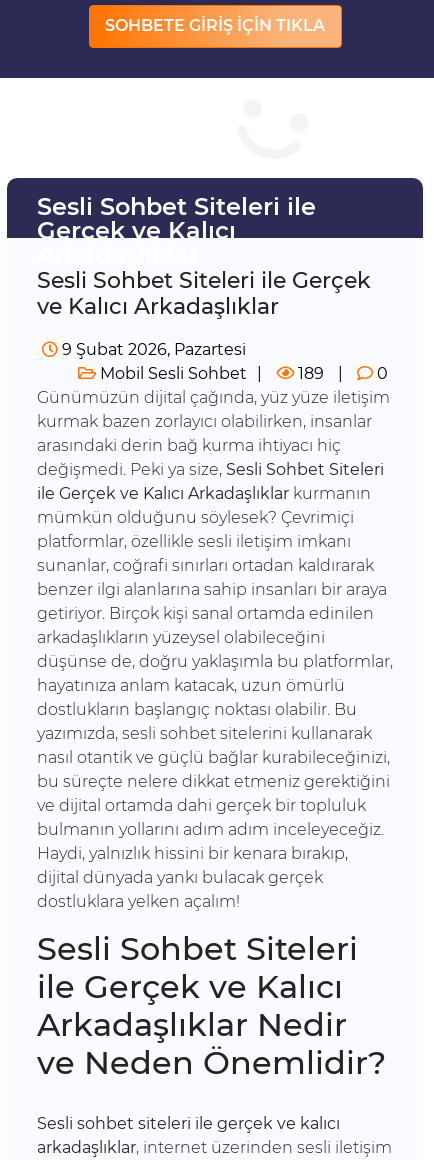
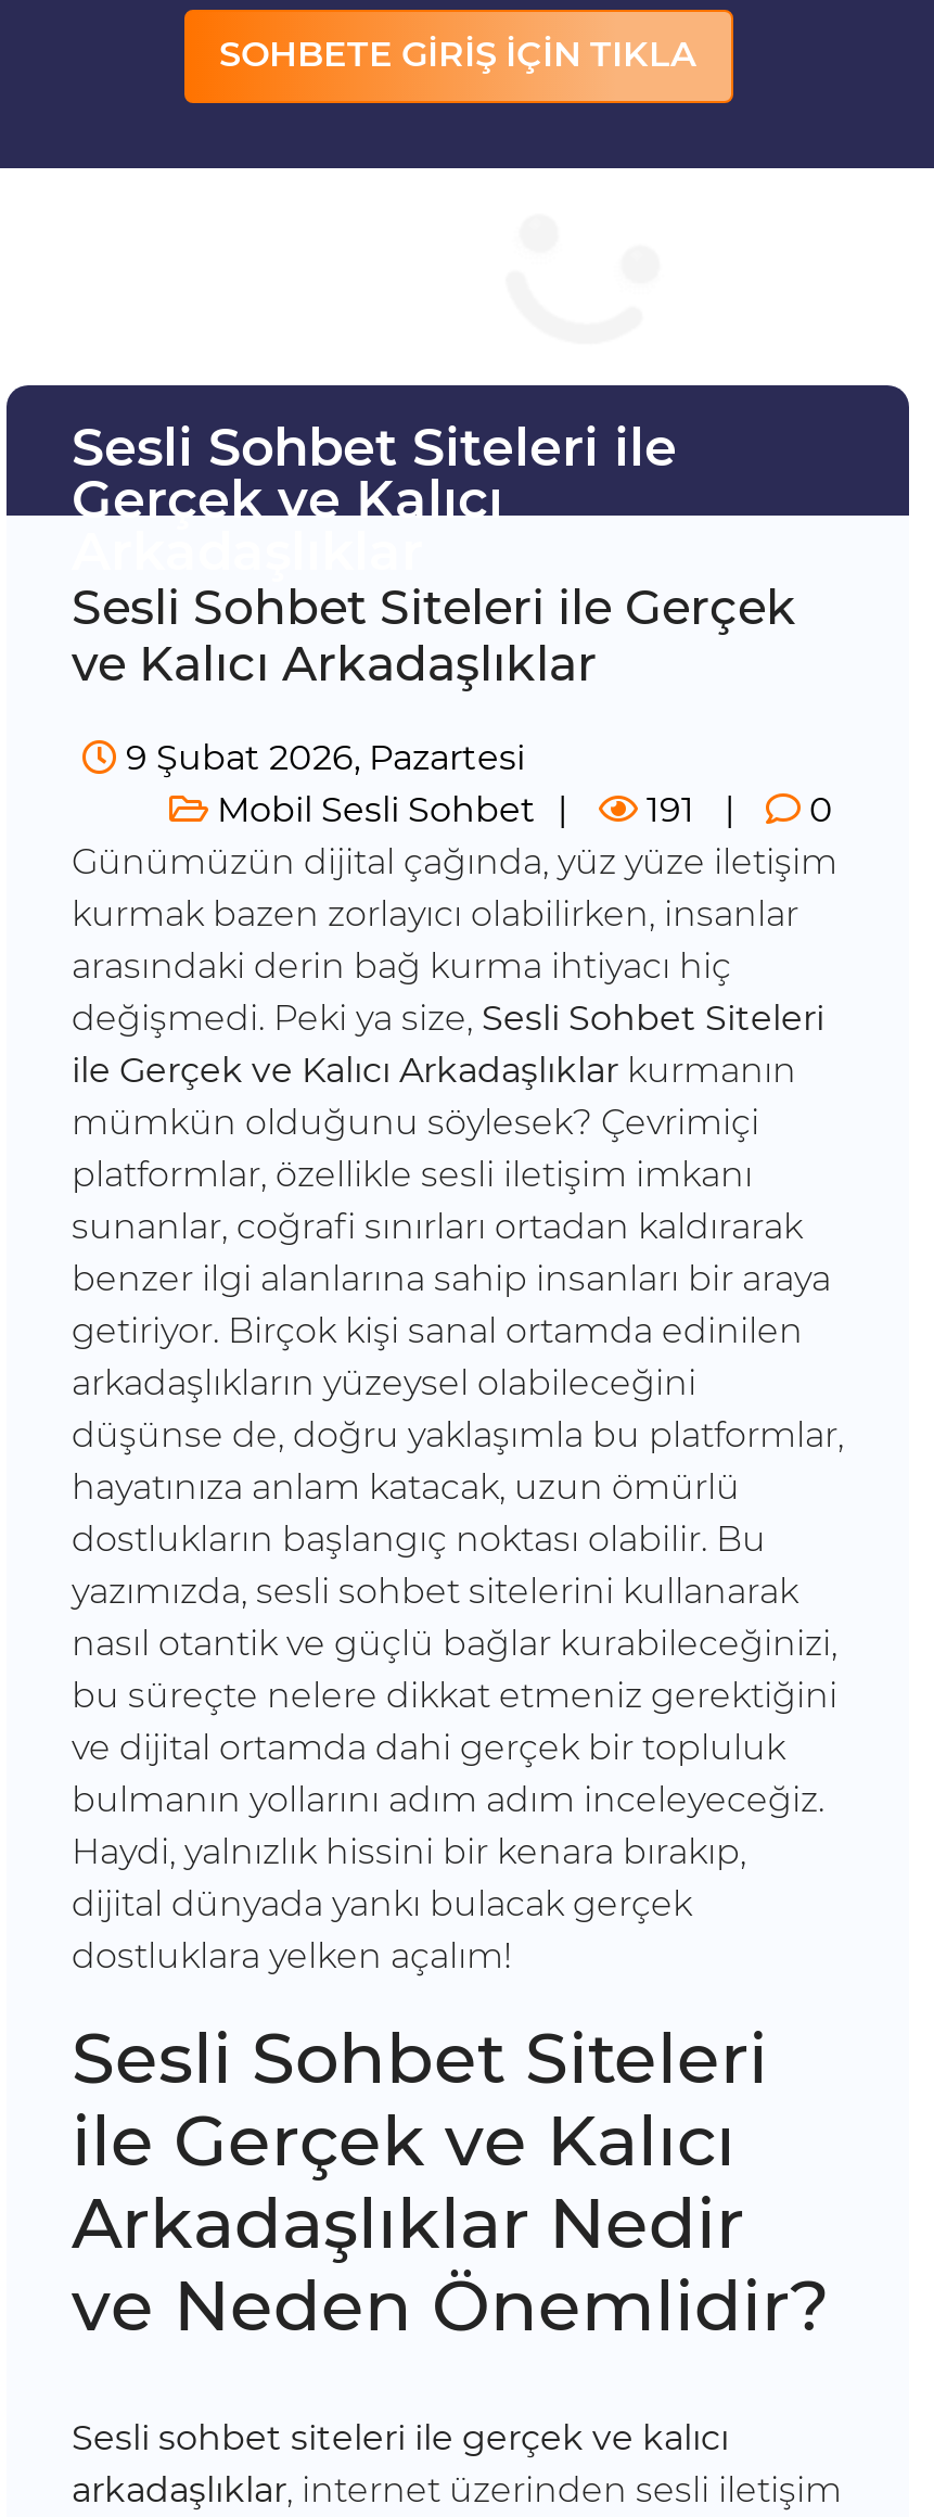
[294,364,328,383] 189 -> [638,789,703,830] 191

